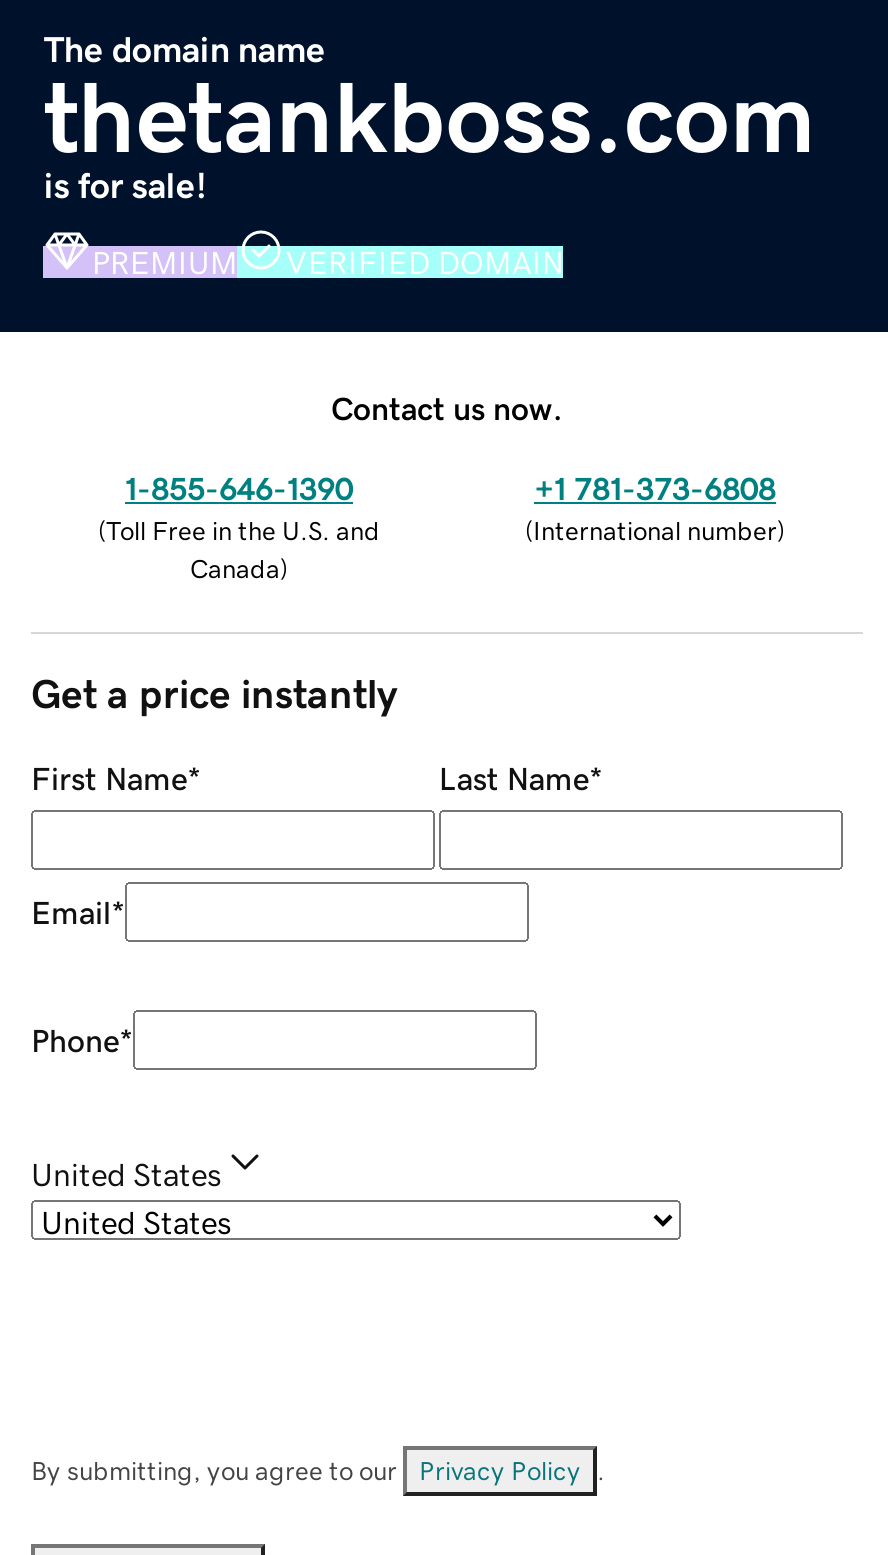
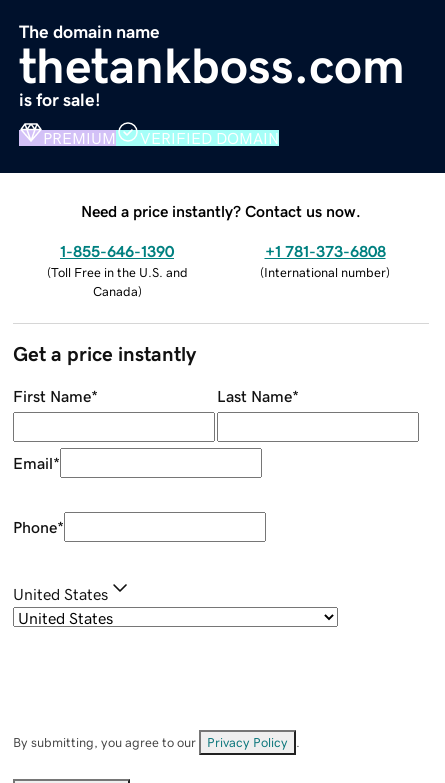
[331,391,563,423] Contact us now. -> [81,203,361,219] Need a price instantly? Contact us now.

